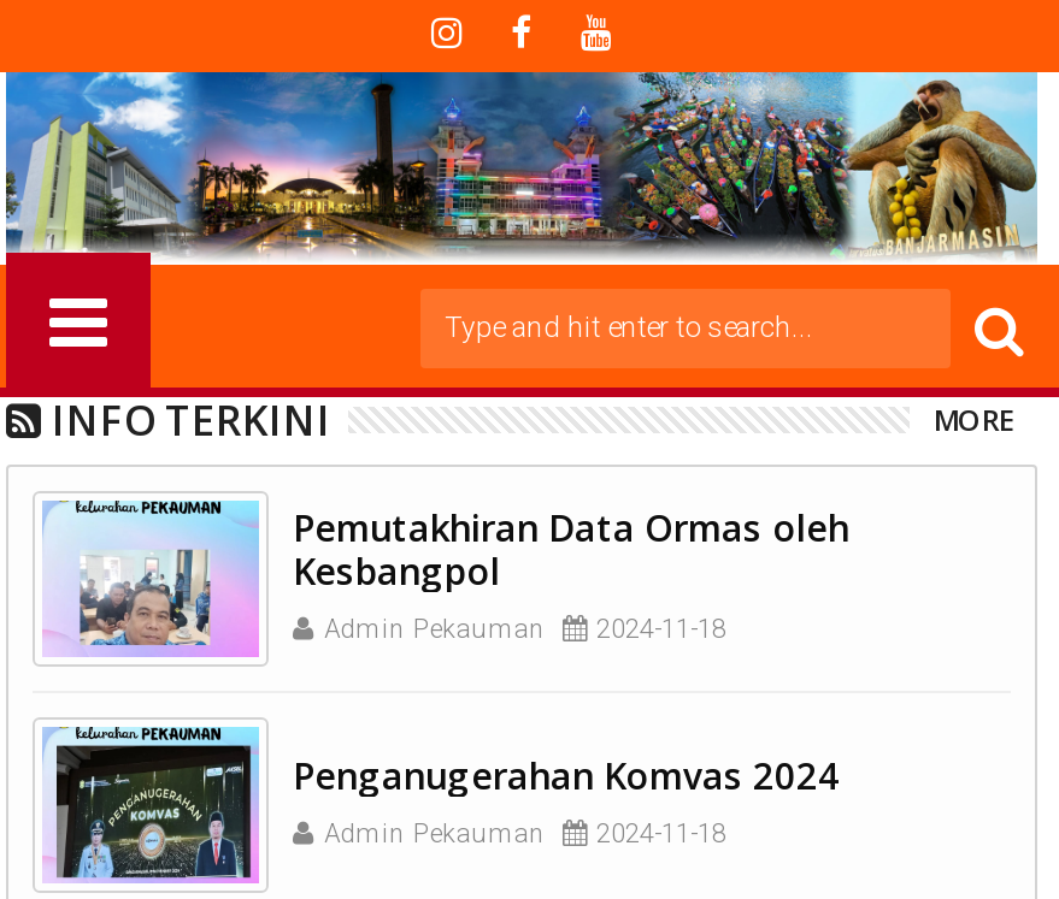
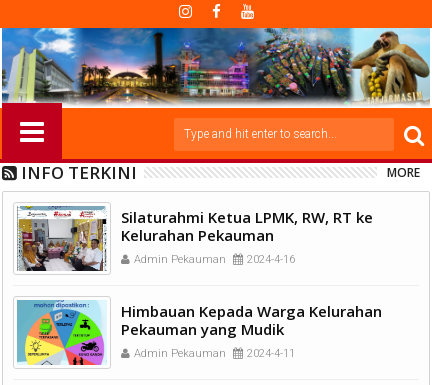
[45,501,849,657] [image] | Pemutakhiran Data Ormas oleh | Kesbangpol -> [17,205,373,272] [image] | Silaturahmi Ketua LPMK, RW, RT ke | Kelurahan Pekauman
[324,614,726,646] Admin Pekauman 2024-11-18 -> [134,253,295,266] Admin Pekauman 2024-4-16
[42,727,840,886] [image] | Penganugerahan Komvas 2024 -> [17,300,382,374] [image] | Himbauan Kepada Warga Kelurahan | Pekauman yang Mudik
[324,819,726,850] Admin Pekauman 2024-11-18 -> [134,347,295,360] Admin Pekauman 2024-4-11

